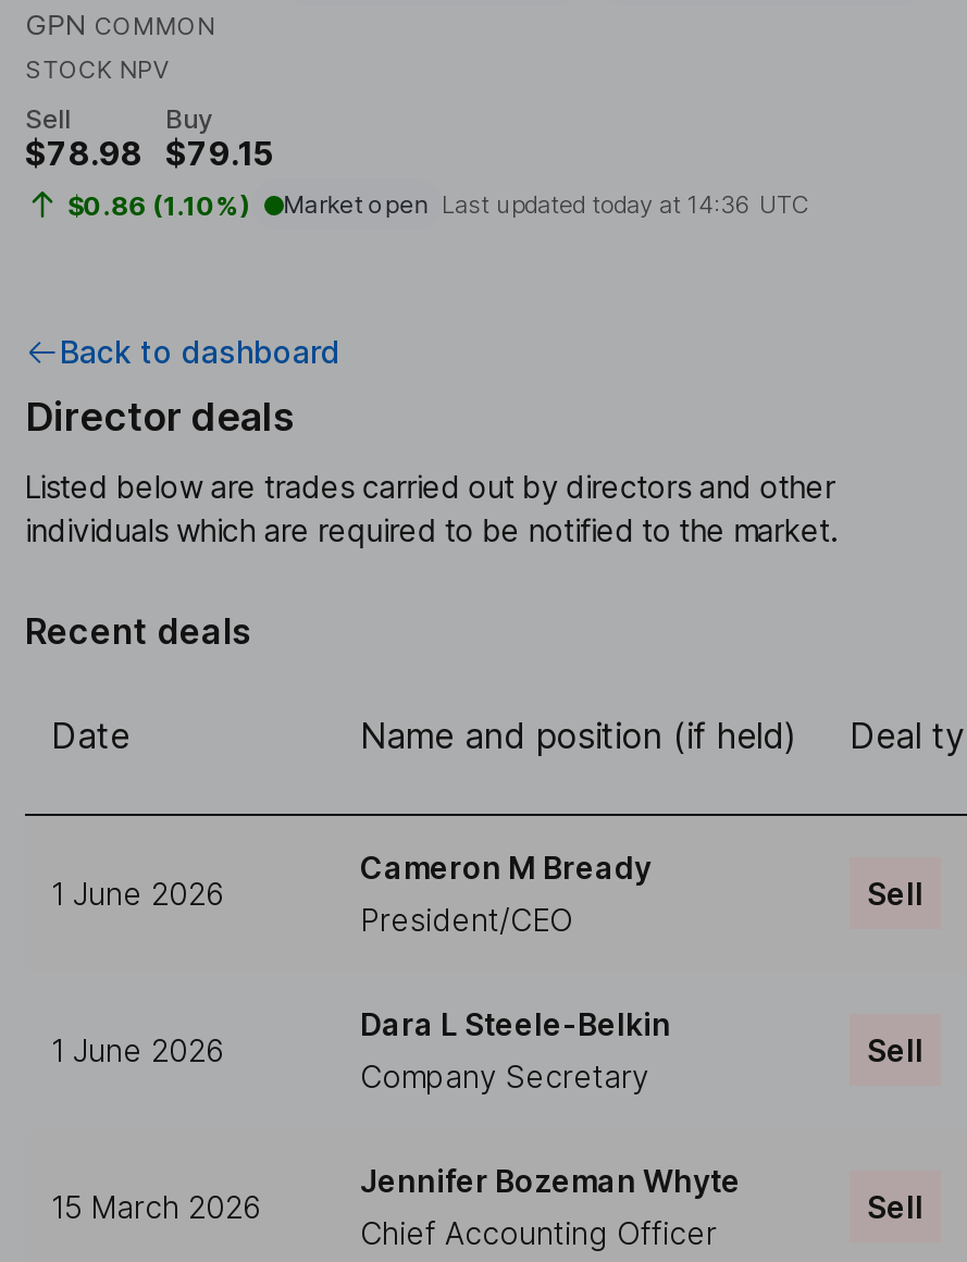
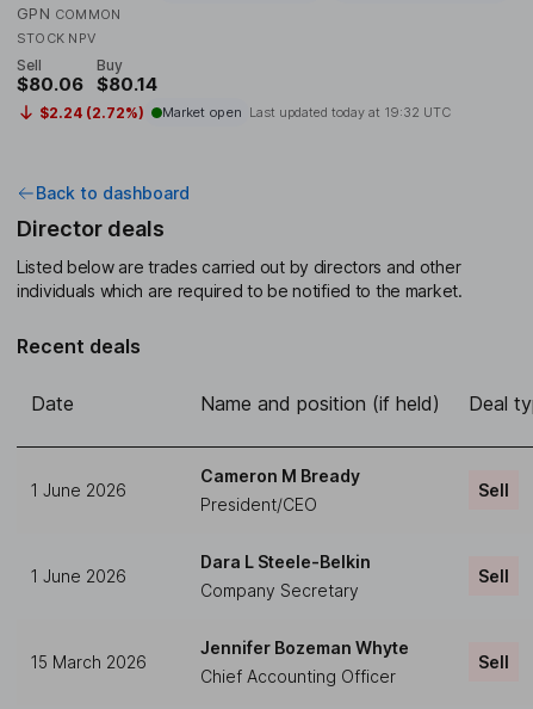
[25,134,142,175] $78.98 -> [17,73,83,96] $80.06
[165,134,274,175] $79.15 -> [96,73,157,96] $80.14
[68,189,250,222] $0.86 (1.10%) -> [40,104,144,122] $2.24 (2.72%)
[283,190,809,221] Market open Last updated today at 14:36 UTC -> [162,104,450,121] Market open Last updated today at 19:32 UTC

